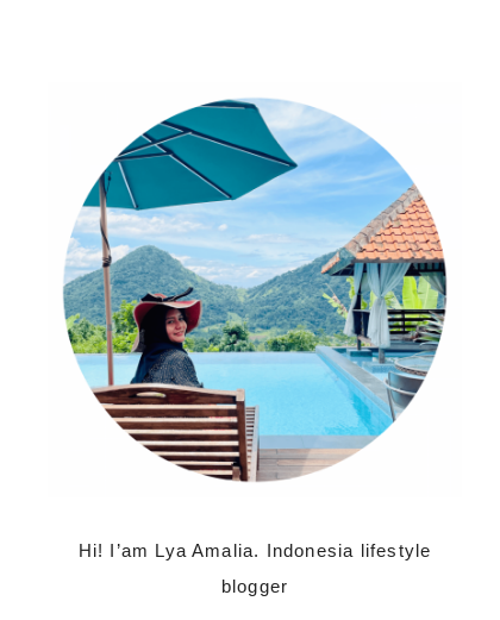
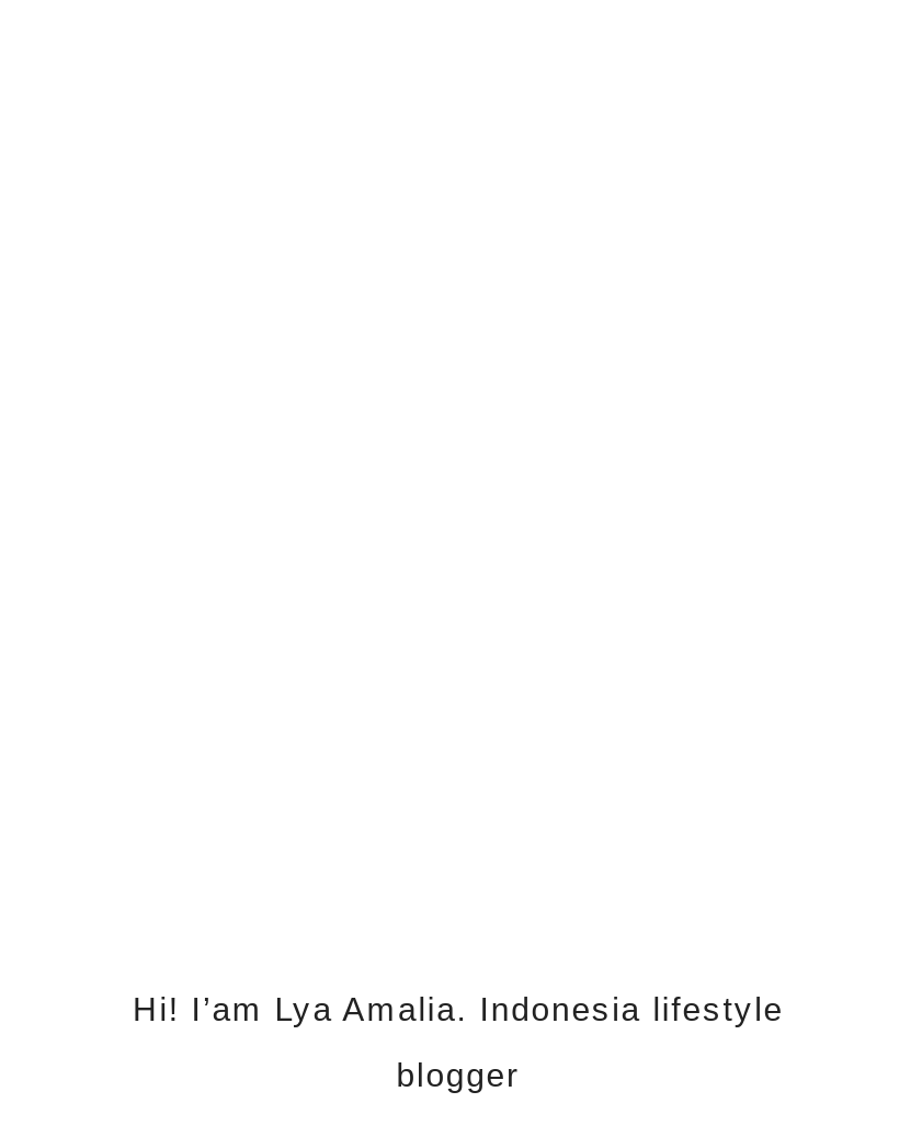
[62,98,448,483] [image] -> none

